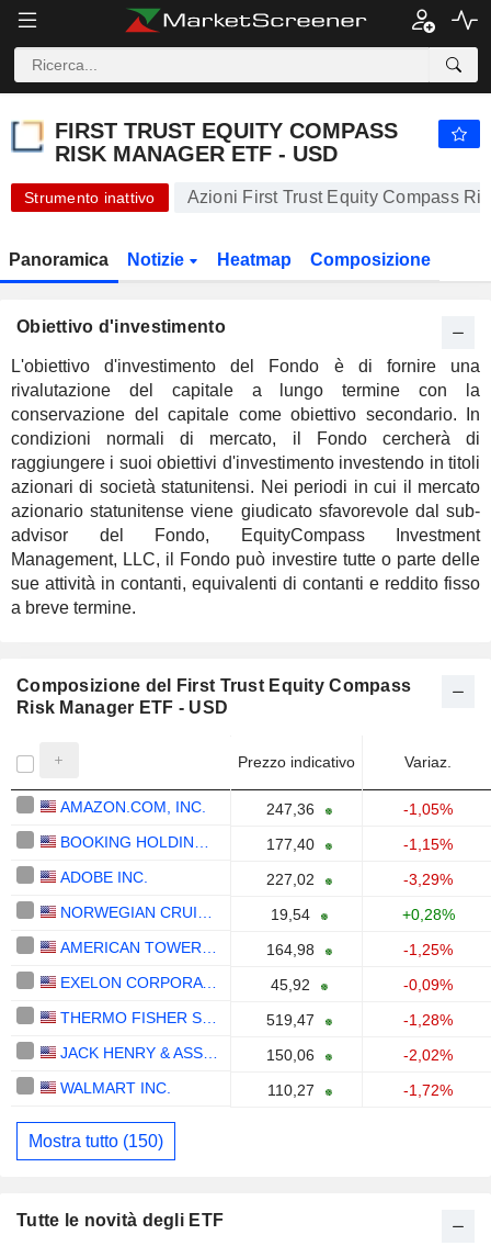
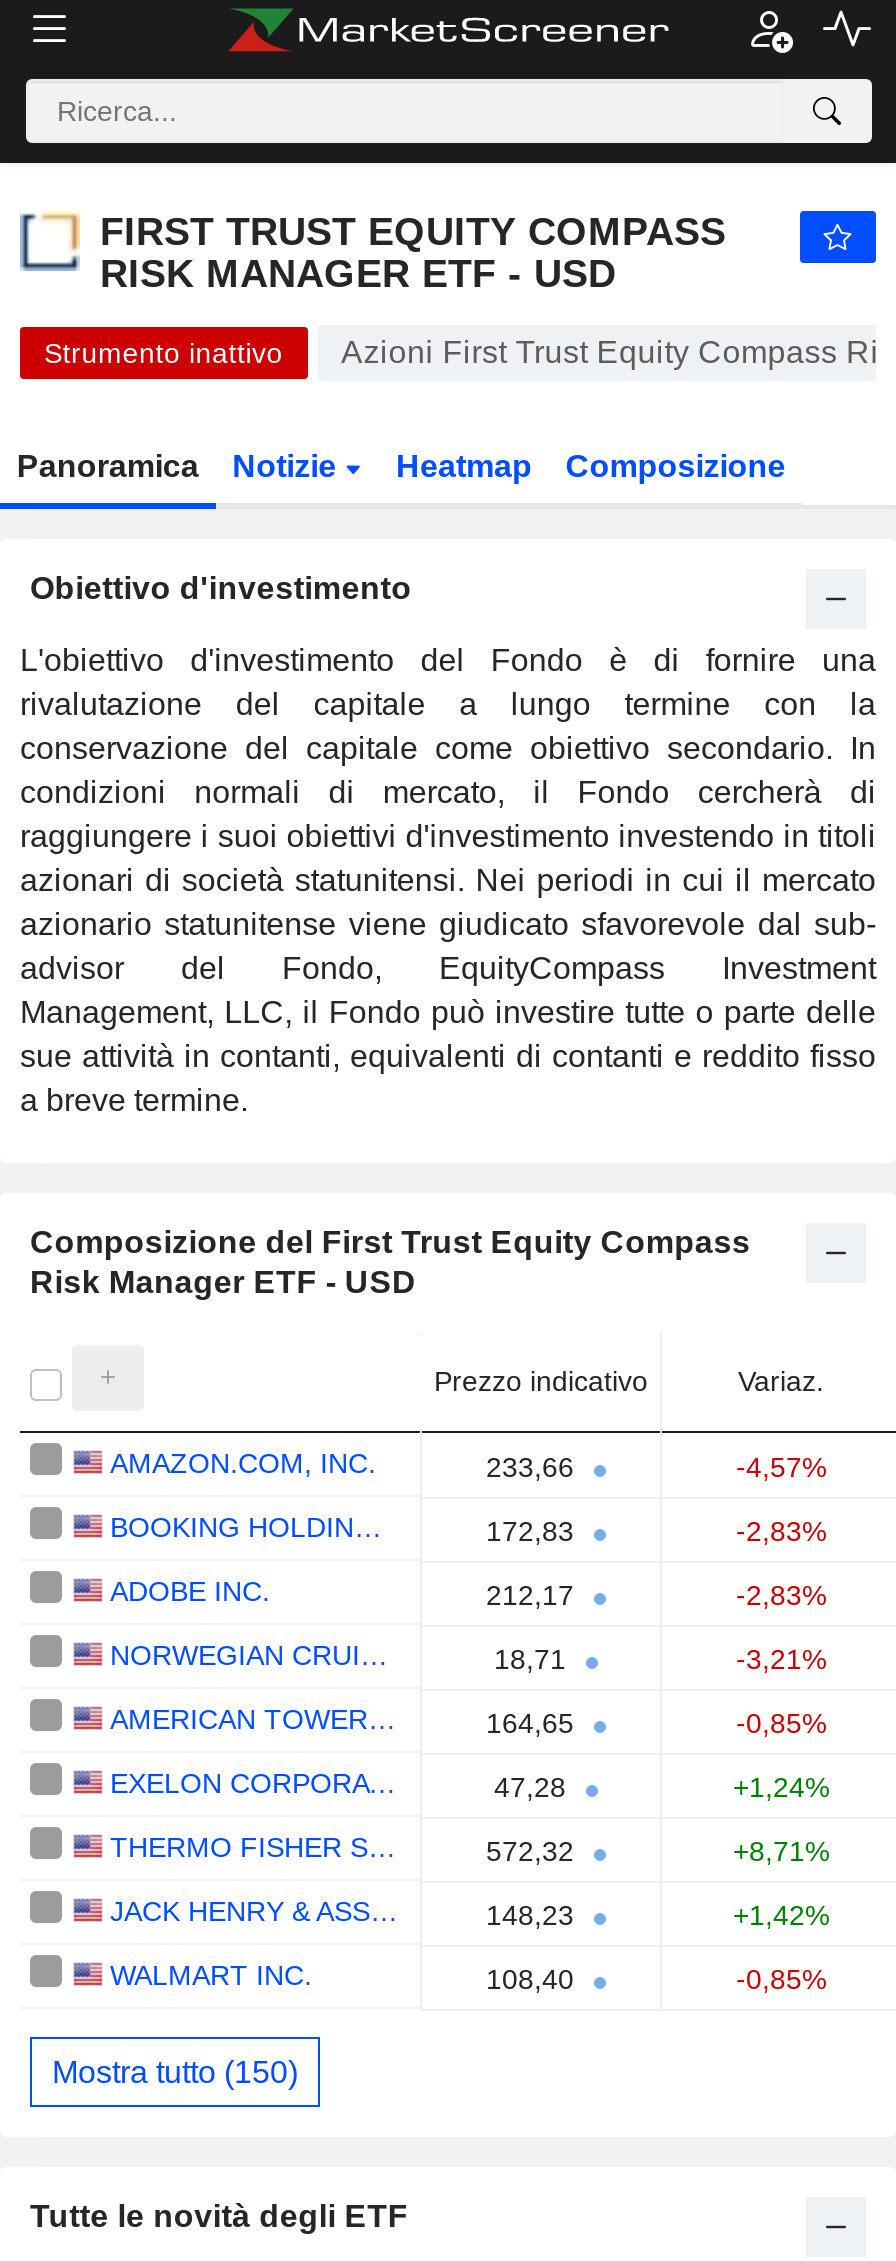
[266,801,315,818] 247,36 -> [486,1452,574,1484] 233,66
[403,801,453,818] -1,05% -> [736,1452,826,1484] -4,57%
[266,836,315,853] 177,40 -> [486,1516,574,1548] 172,83
[403,836,453,853] -1,15% -> [736,1516,826,1548] -2,83%
[266,871,315,888] 227,02 -> [486,1580,574,1612] 212,17
[403,871,453,888] -3,29% -> [736,1580,826,1612] -2,83%
[271,906,310,924] 19,54 -> [494,1644,566,1676] 18,71
[402,906,454,924] +0,28% -> [736,1644,826,1676] -3,21%
[266,941,315,959] 164,98 -> [486,1708,574,1740] 164,65
[403,941,453,959] -1,25% -> [736,1708,826,1740] -0,85%
[271,976,310,994] 45,92 -> [494,1772,566,1804] 47,28
[403,976,453,994] -0,09% -> [733,1772,829,1804] +1,24%
[266,1011,315,1029] 519,47 -> [486,1836,574,1868] 572,32
[403,1011,453,1029] -1,28% -> [733,1836,829,1868] +8,71%
[266,1047,315,1064] 150,06 -> [486,1900,574,1932] 148,23
[403,1047,453,1064] -2,02% -> [733,1900,829,1932] +1,42%
[267,1082,314,1099] 110,27 -> [486,1964,574,1996] 108,40
[403,1082,453,1099] -1,72% -> [736,1964,826,1996] -0,85%

